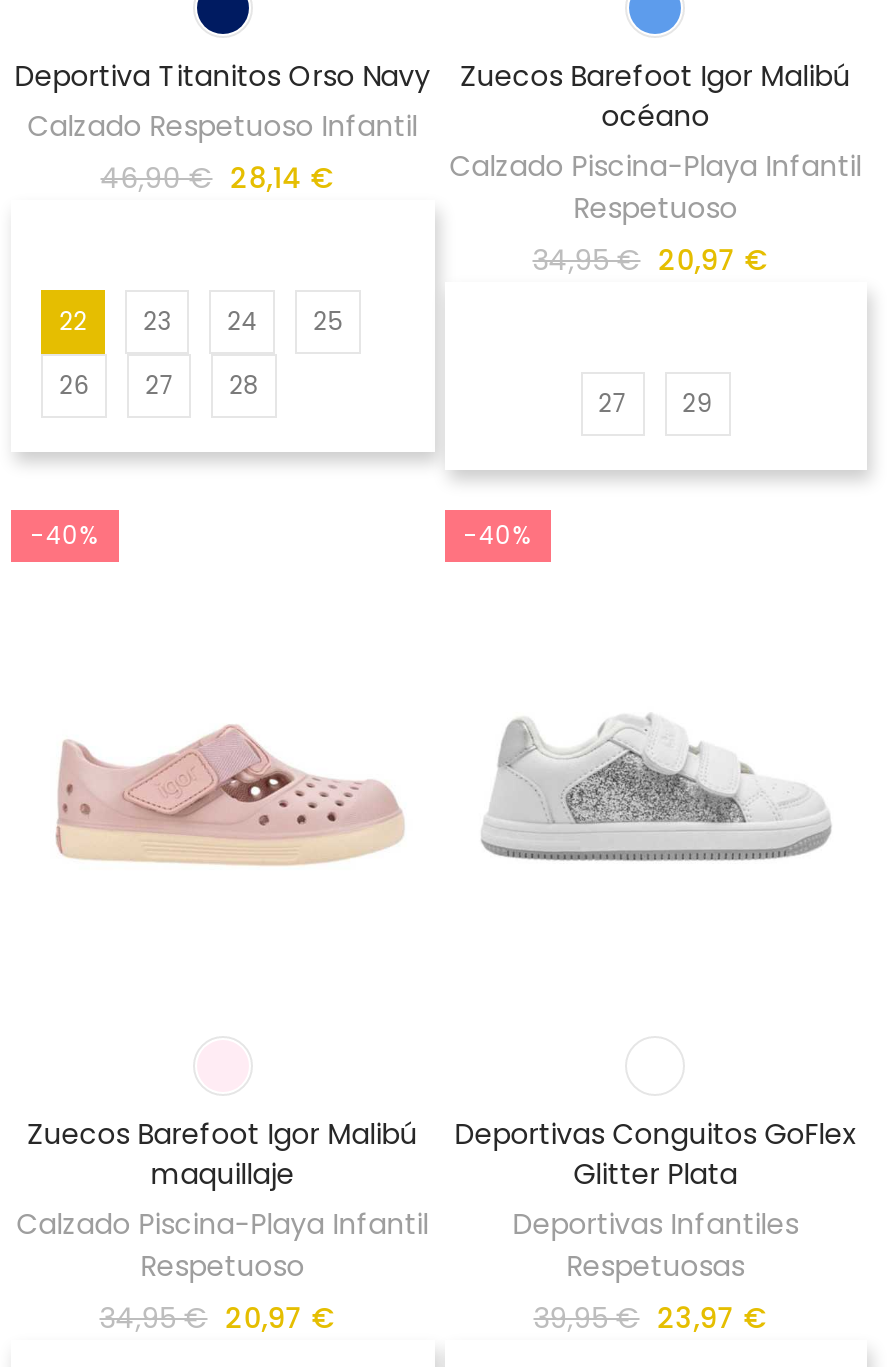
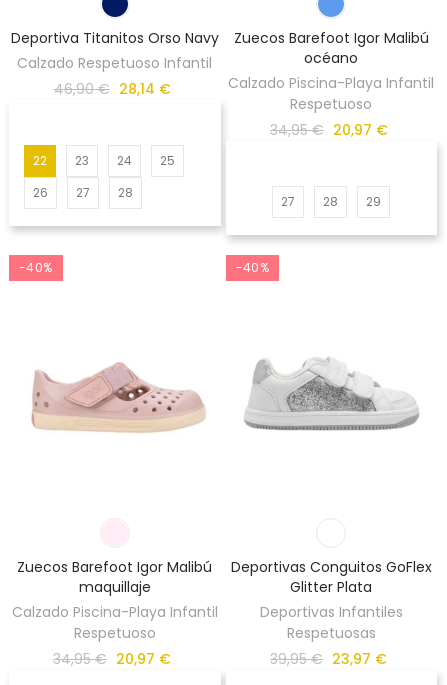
none -> [323,193,338,210] 28

